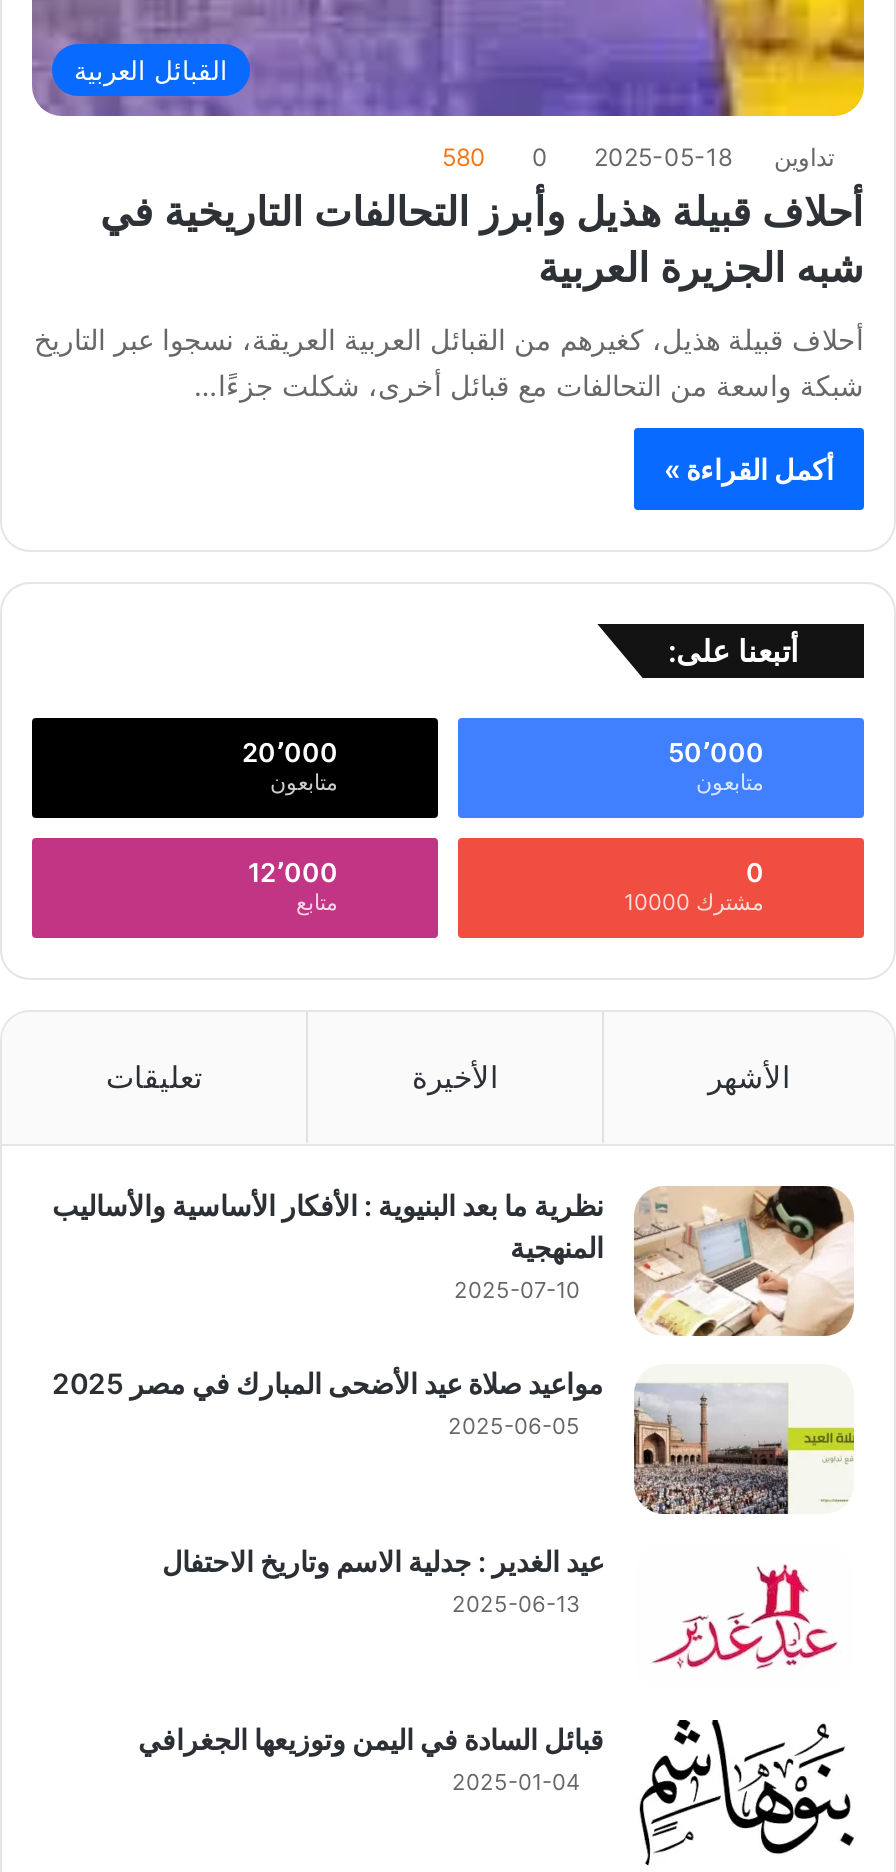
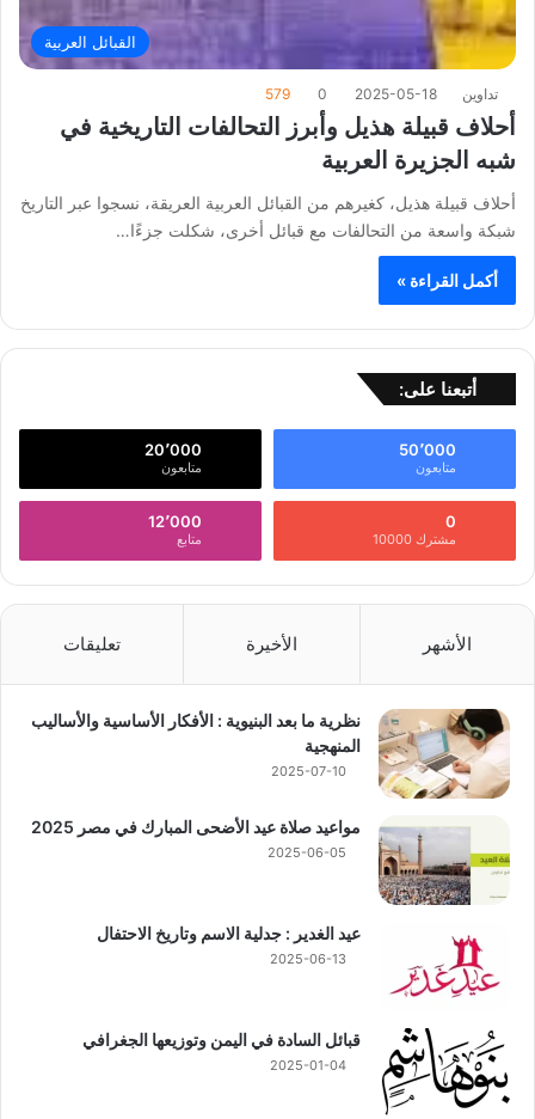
[442,142,834,172] تداوين 2025-05-18 0 580 -> [265,85,498,103] تداوين 2025-05-18 0 579

